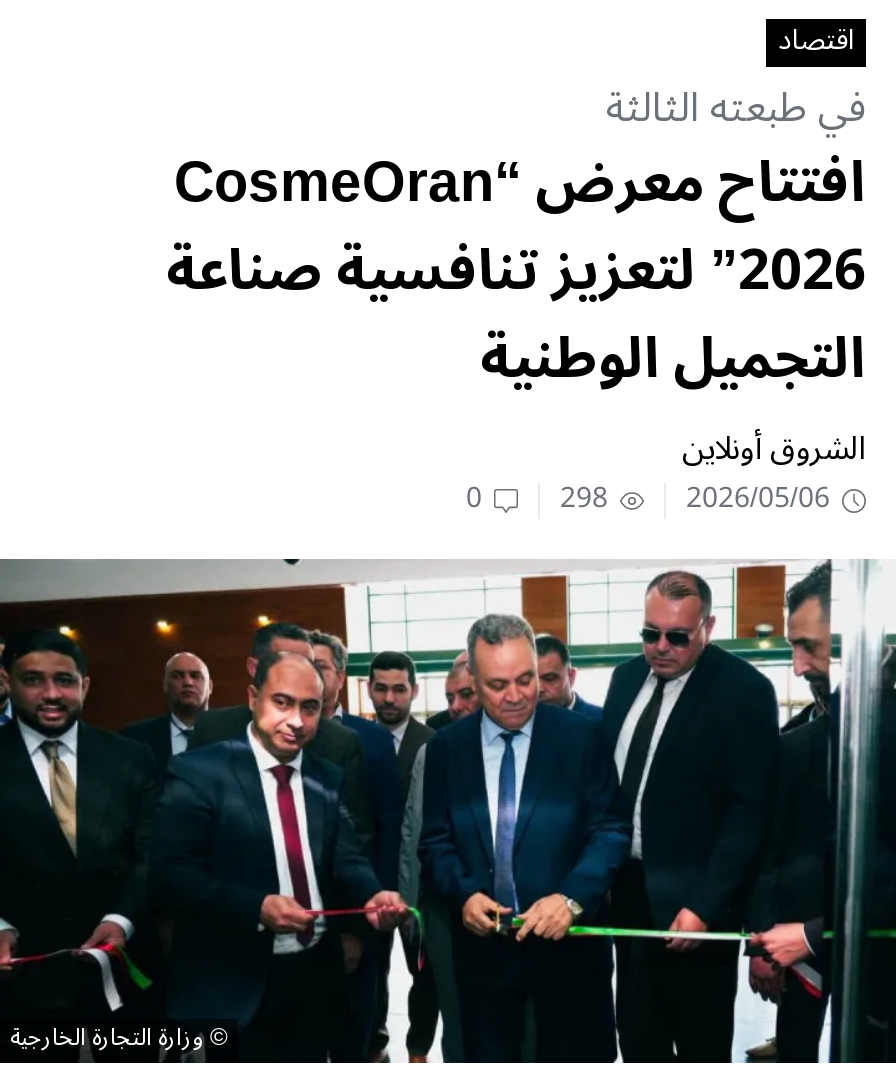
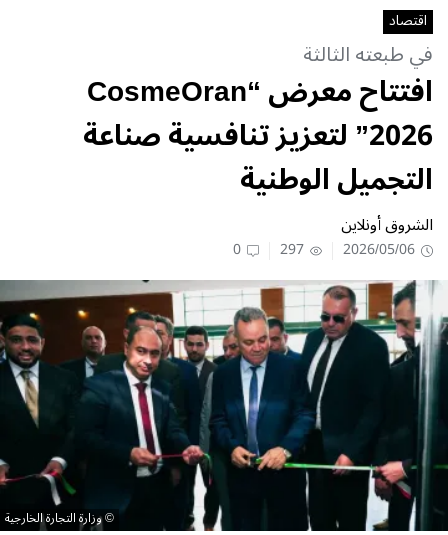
[466,469,830,527] 0 298 2026/05/06 -> [233,235,415,264] 0 297 2026/05/06

